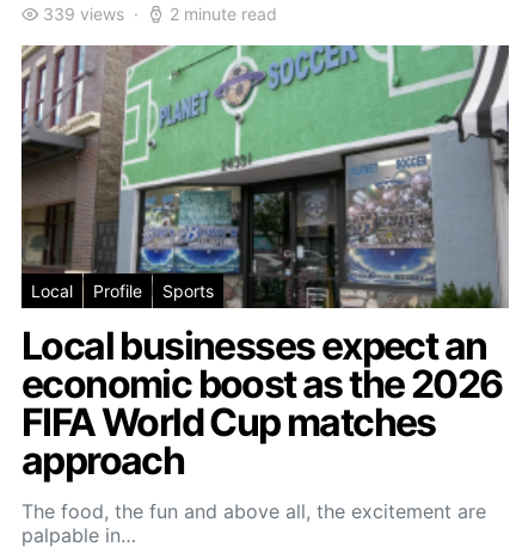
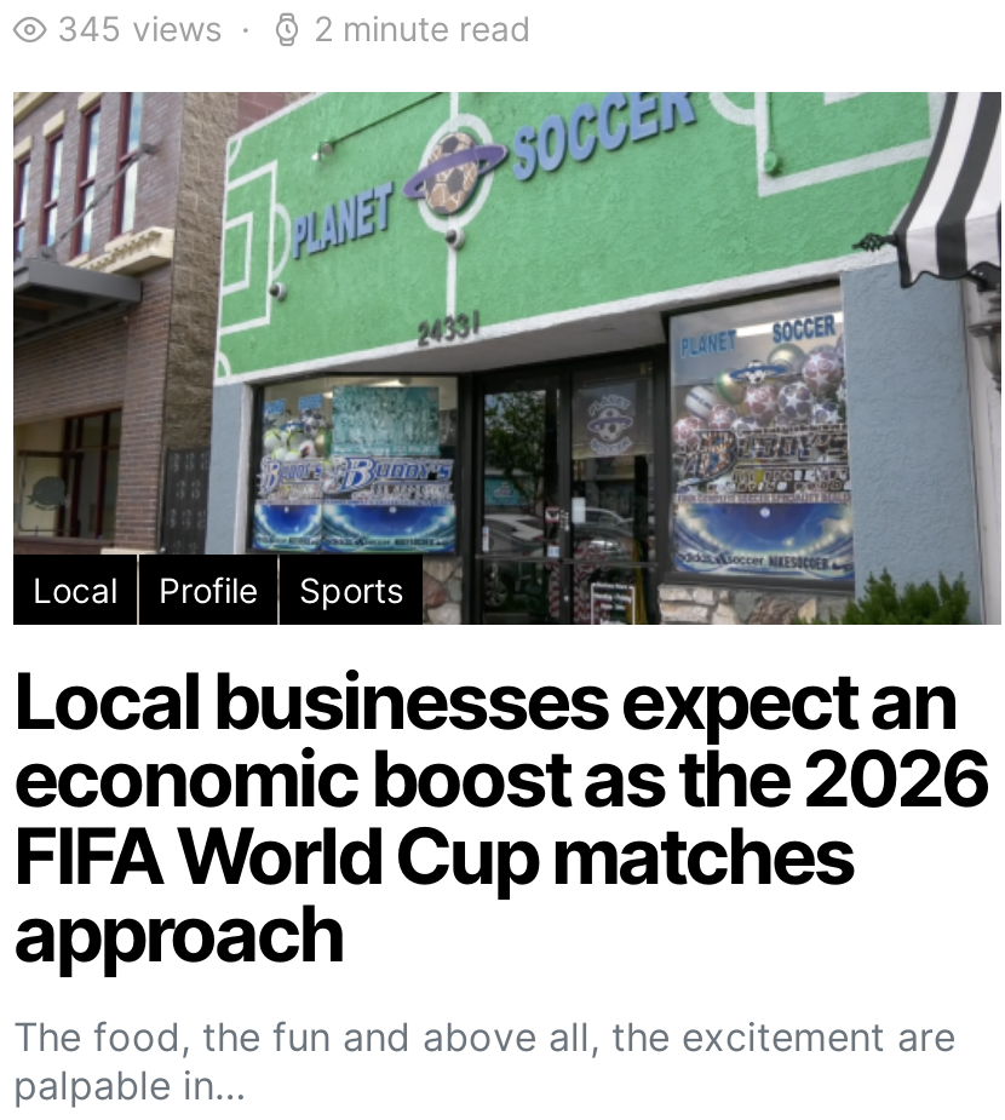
[43,4,124,24] 339 views -> [57,8,222,49] 345 views

